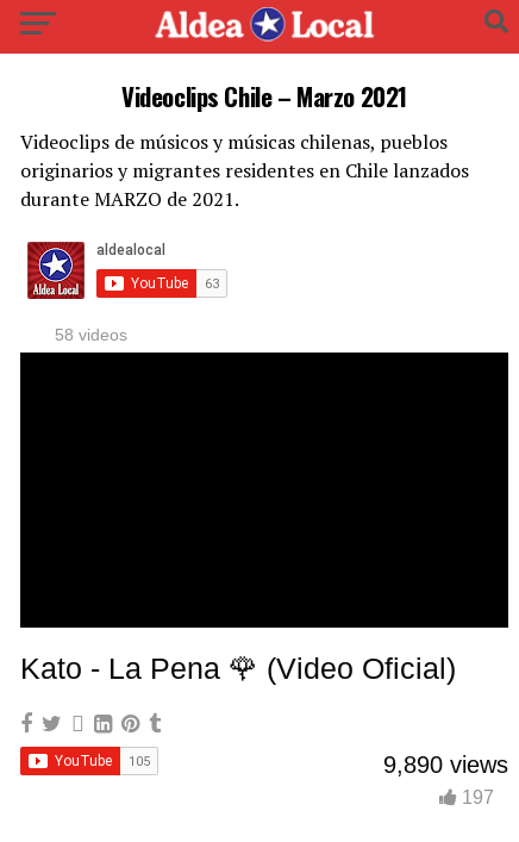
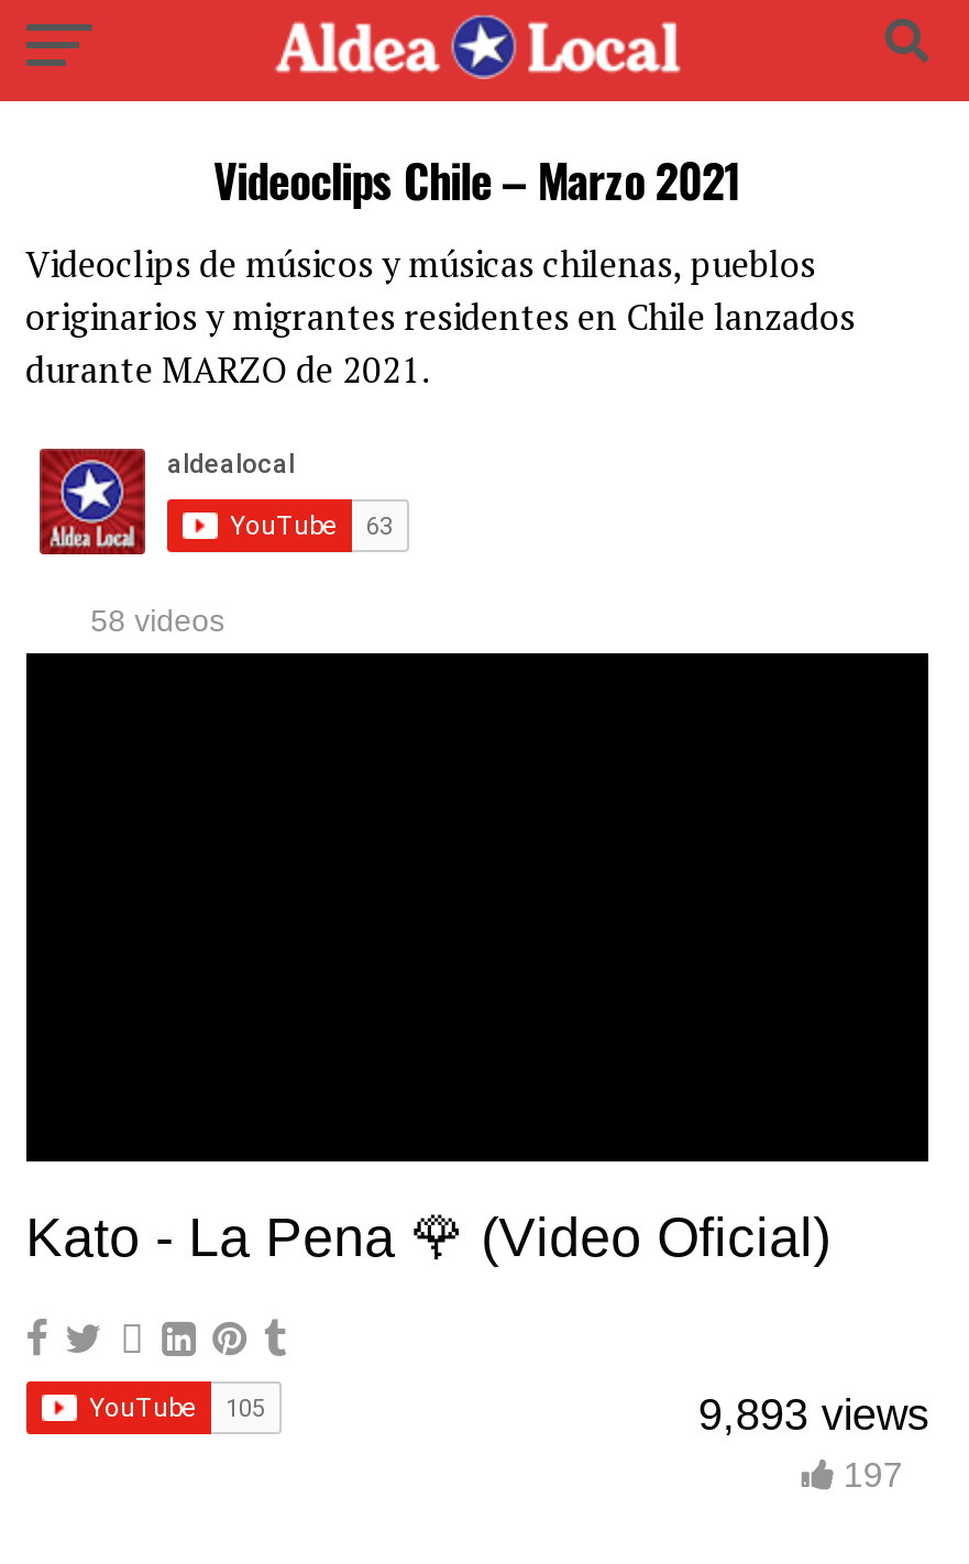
[384,751,509,778] 9,890 views -> [698,1390,929,1439] 9,893 views

